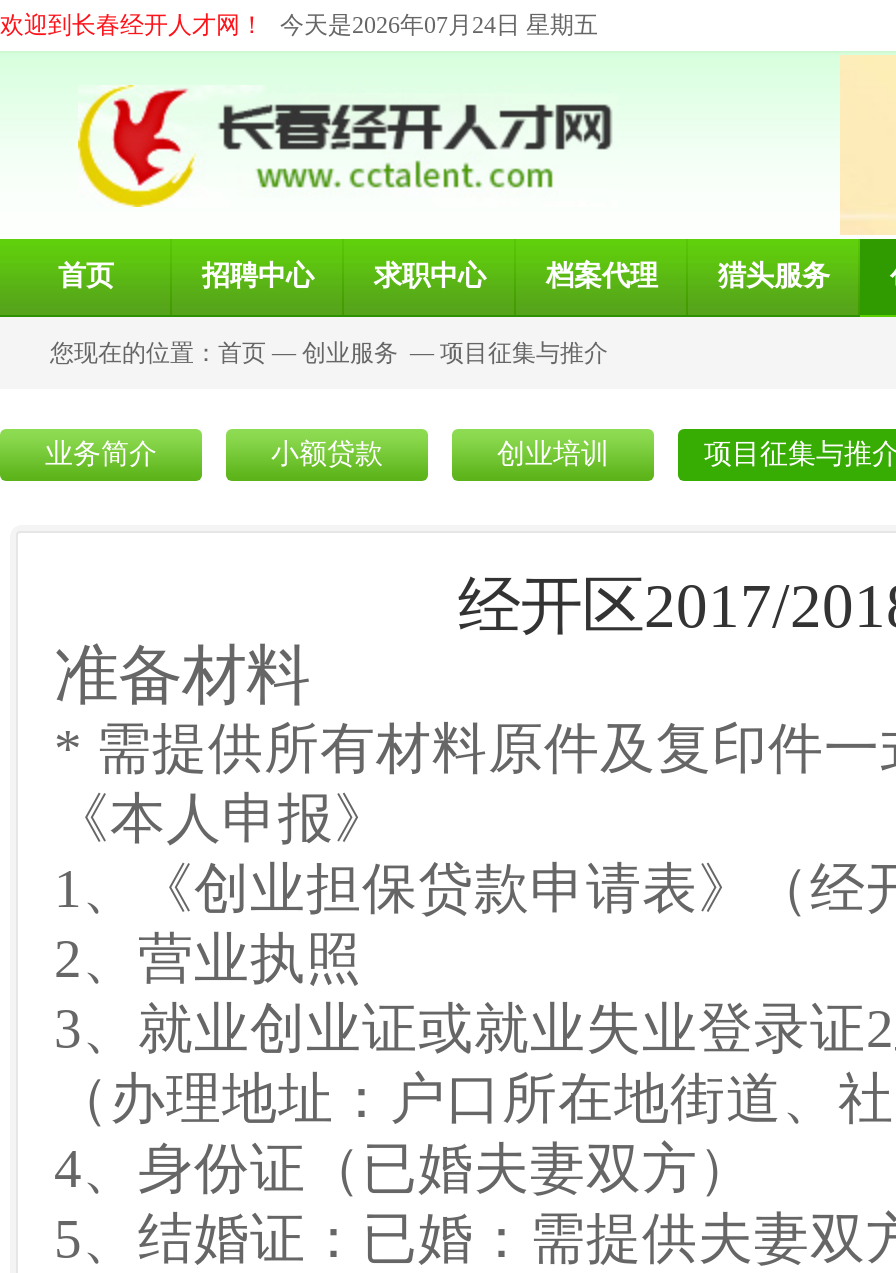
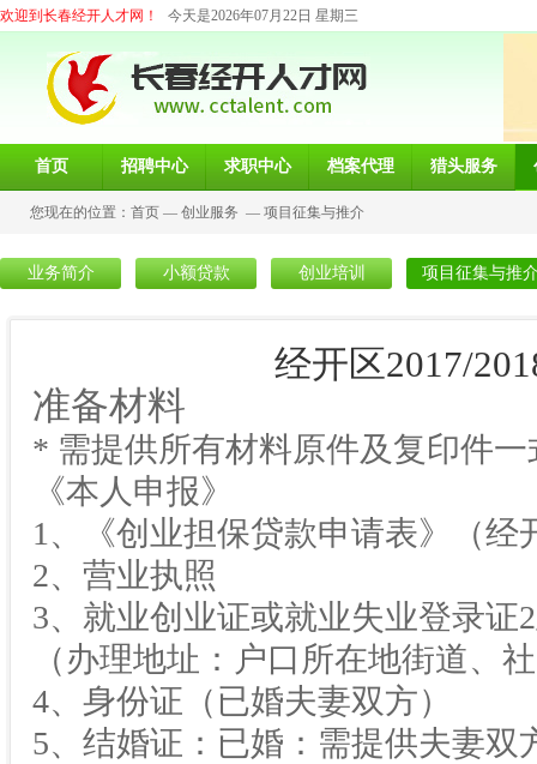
[0,11,598,39] 欢迎到长春经开人才网！ 今天是2026年07月24日 星期五 -> [0,7,358,24] 欢迎到长春经开人才网！ 今天是2026年07月22日 星期三

